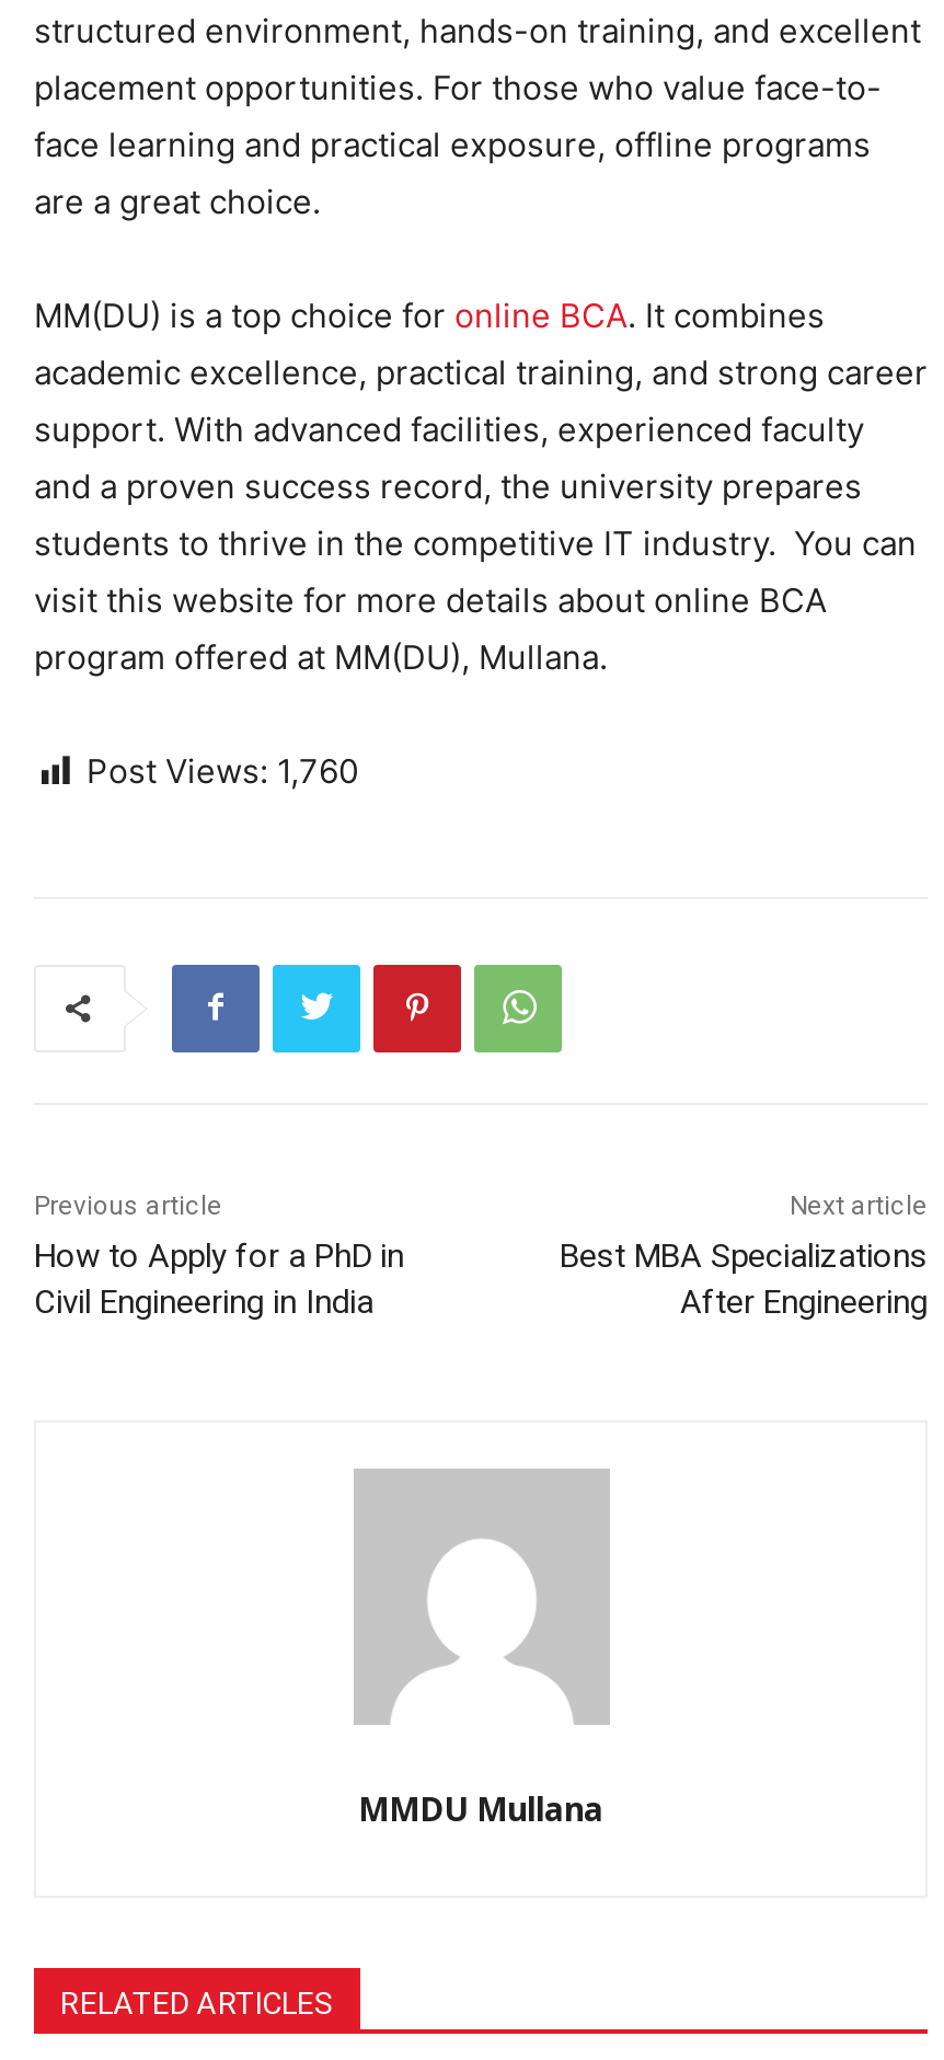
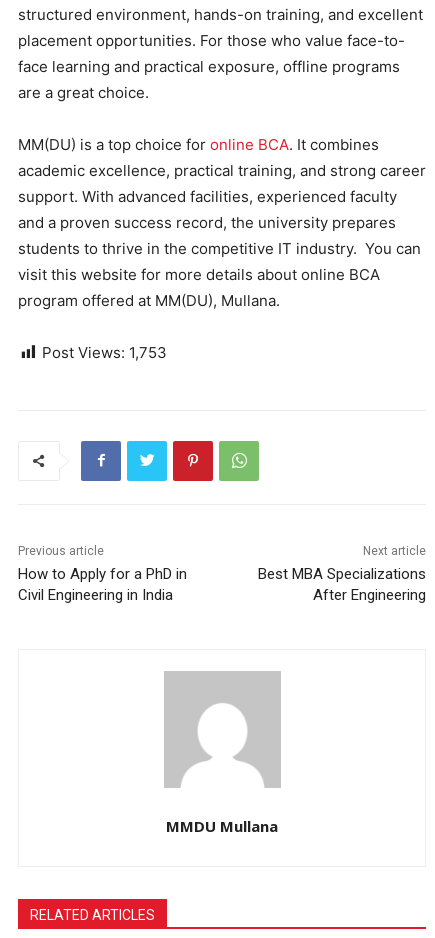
[87,750,358,792] Post Views: 1,760 -> [42,343,167,362] Post Views: 1,753

